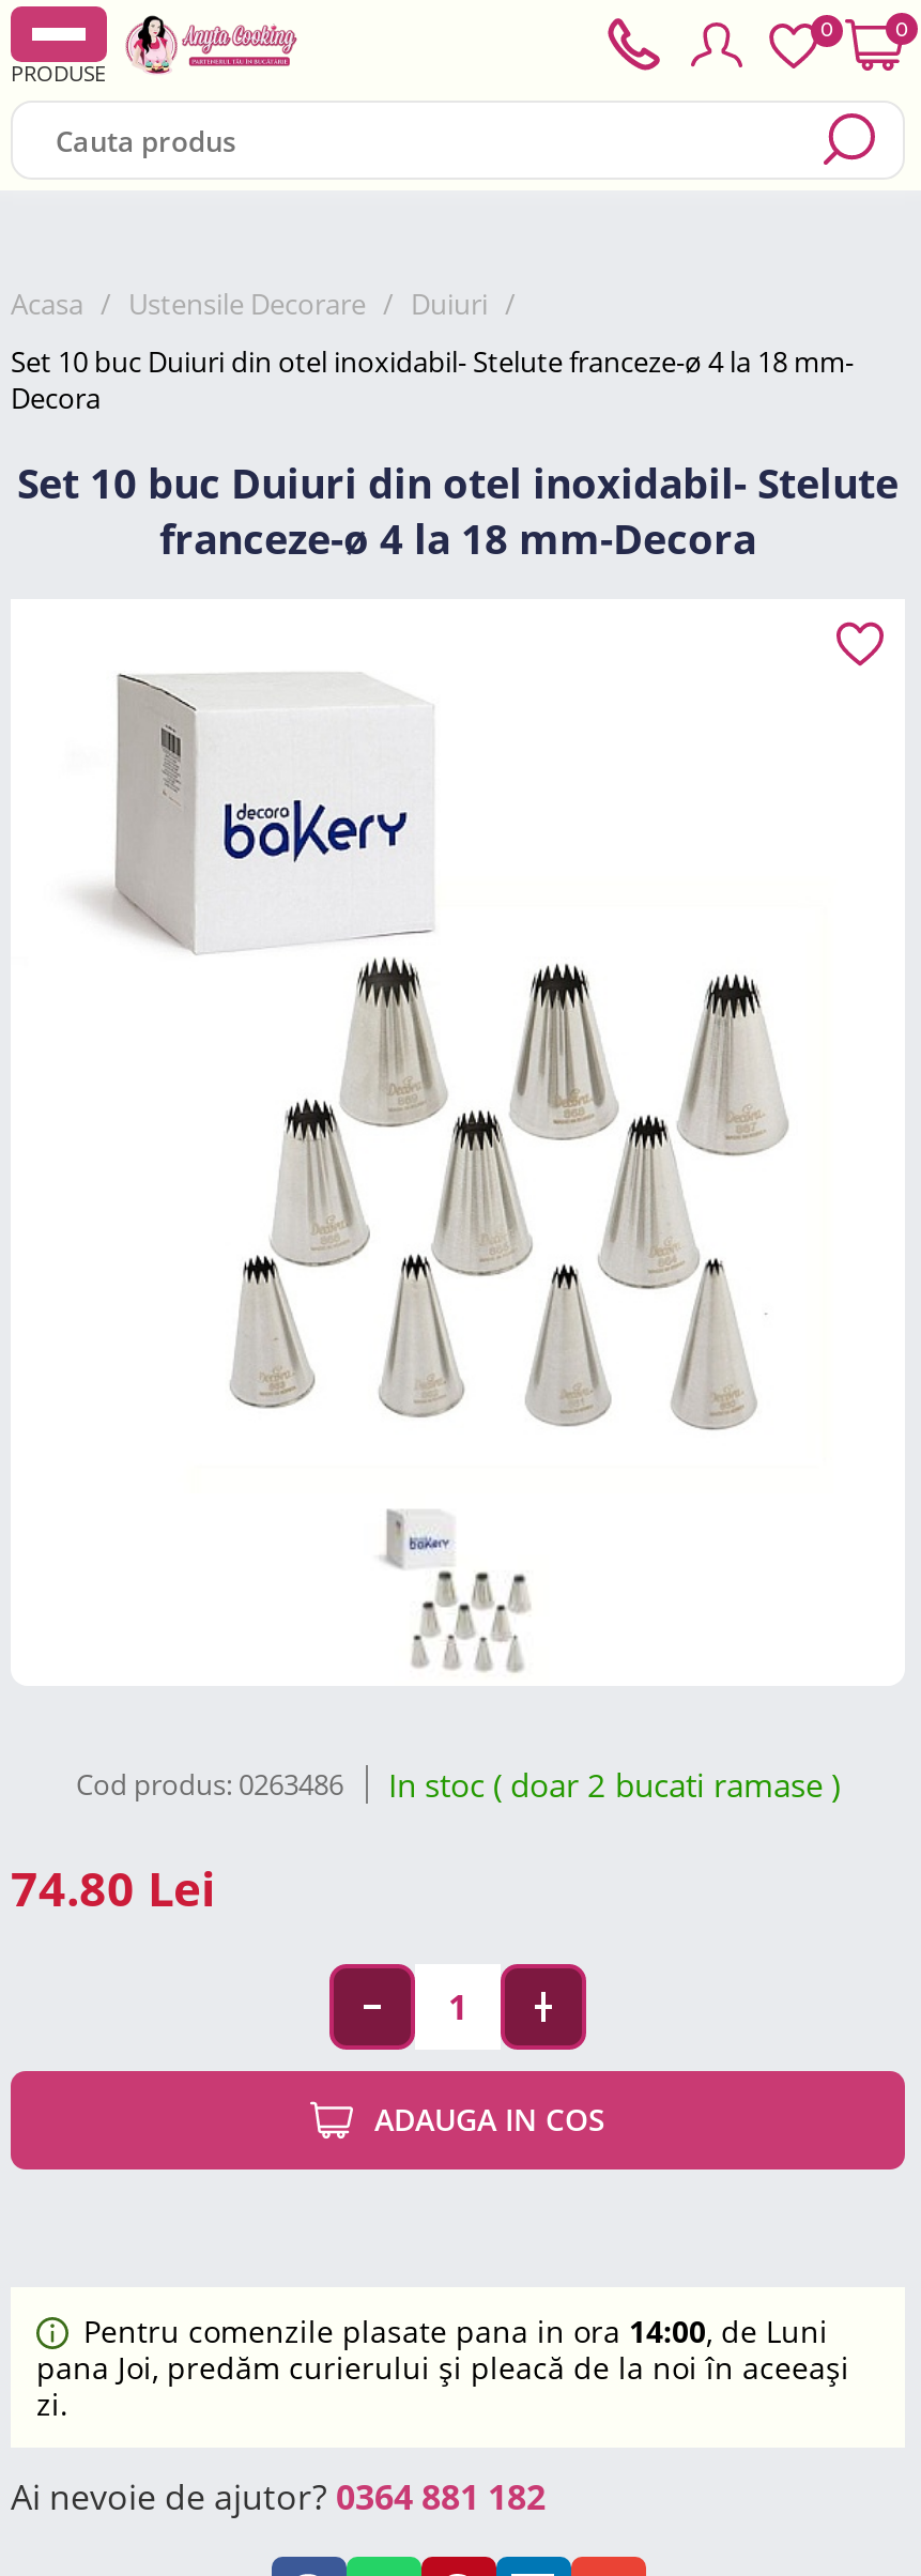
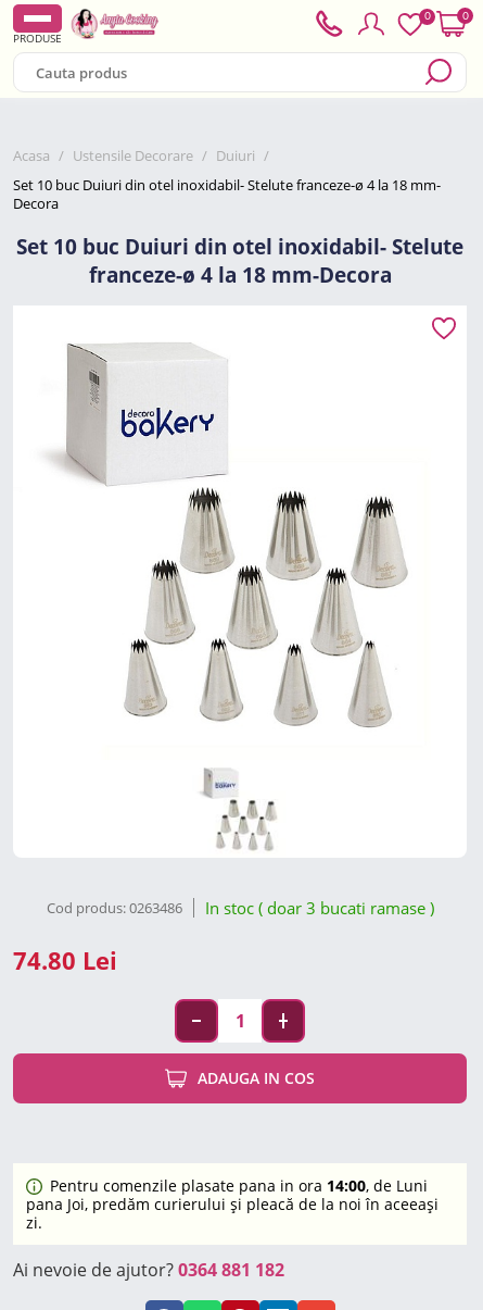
[388,1763,840,1806] In stoc ( doar 2 bucati ramase ) -> [205,897,434,919] In stoc ( doar 3 bucati ramase )

